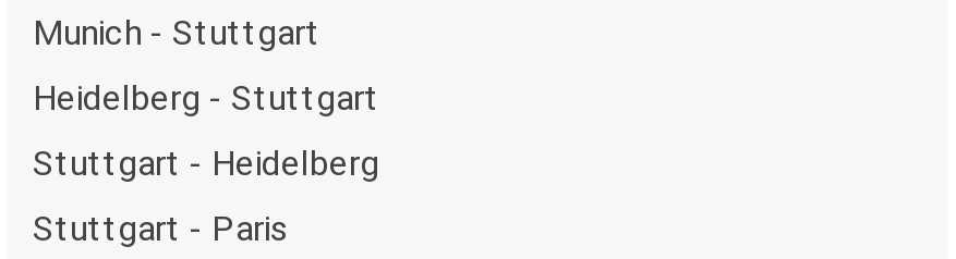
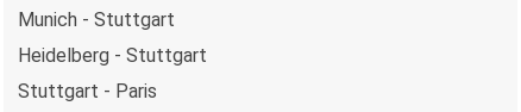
[33,141,379,183] Stuttgart - Heidelberg -> none

